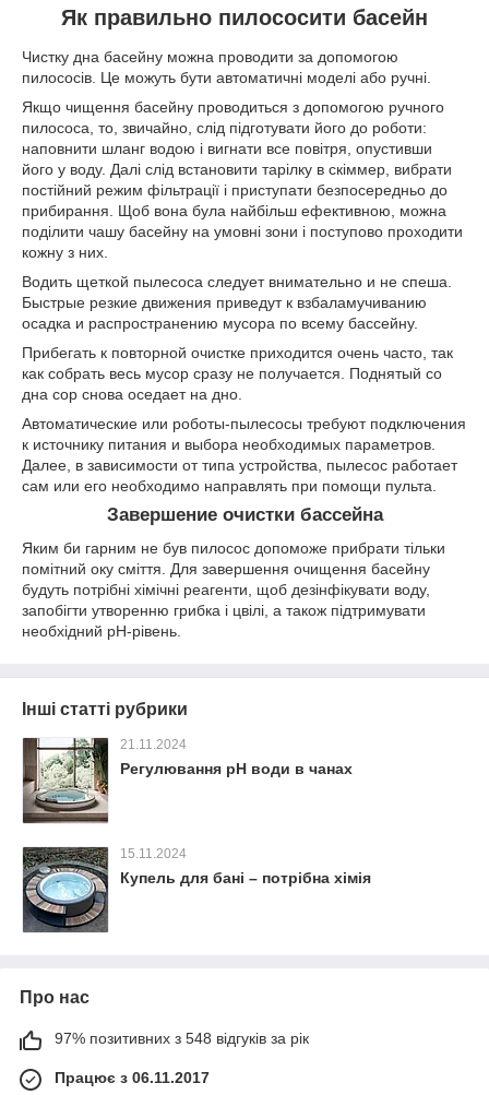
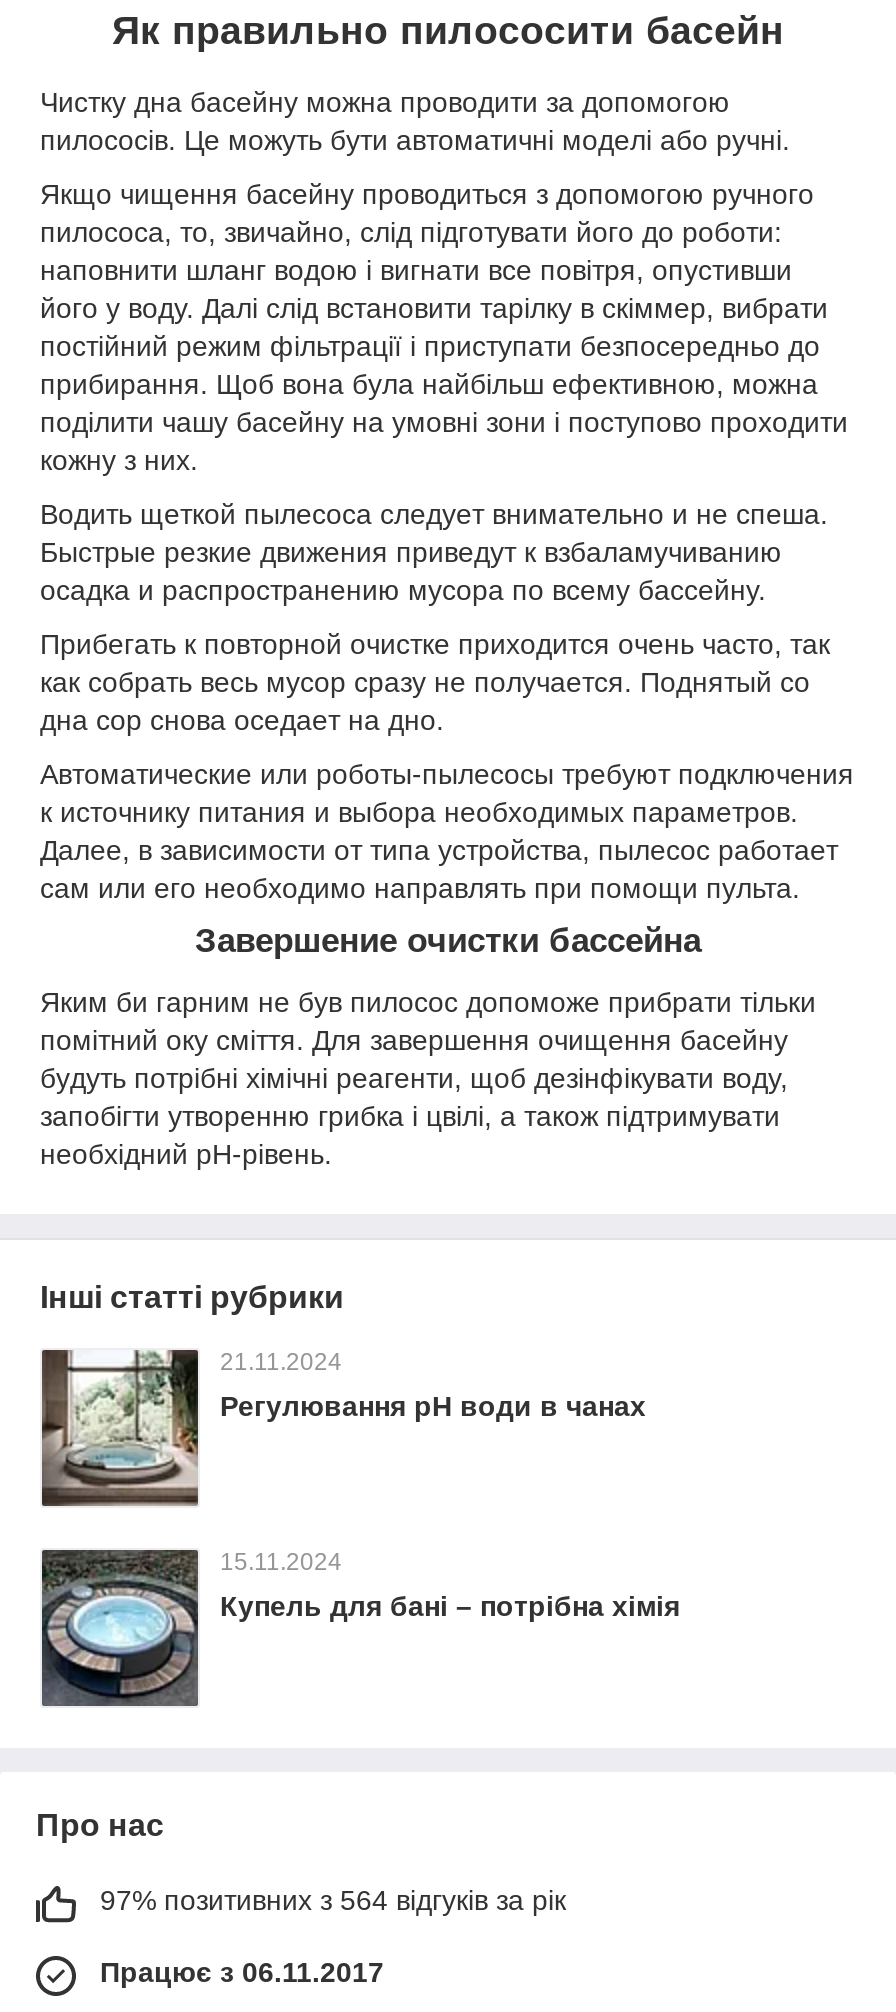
[55,1029,309,1047] 97% позитивних з 548 відгуків за рік -> [100,1884,566,1916] 97% позитивних з 564 відгуків за рік

